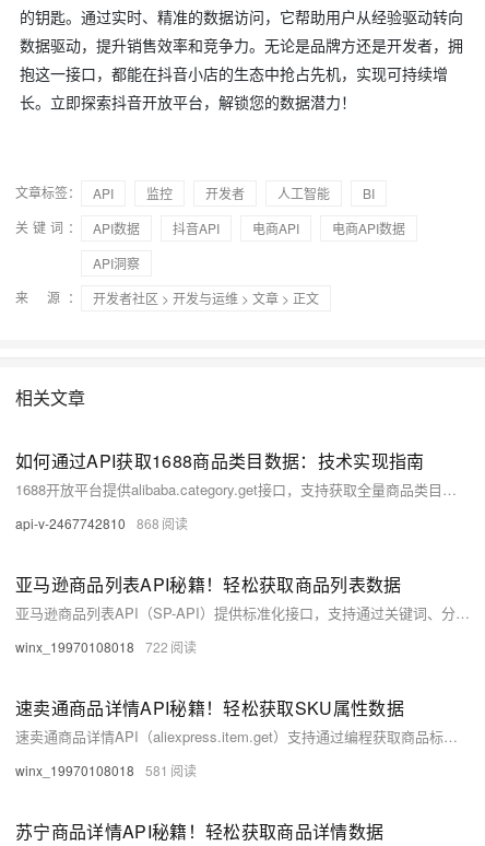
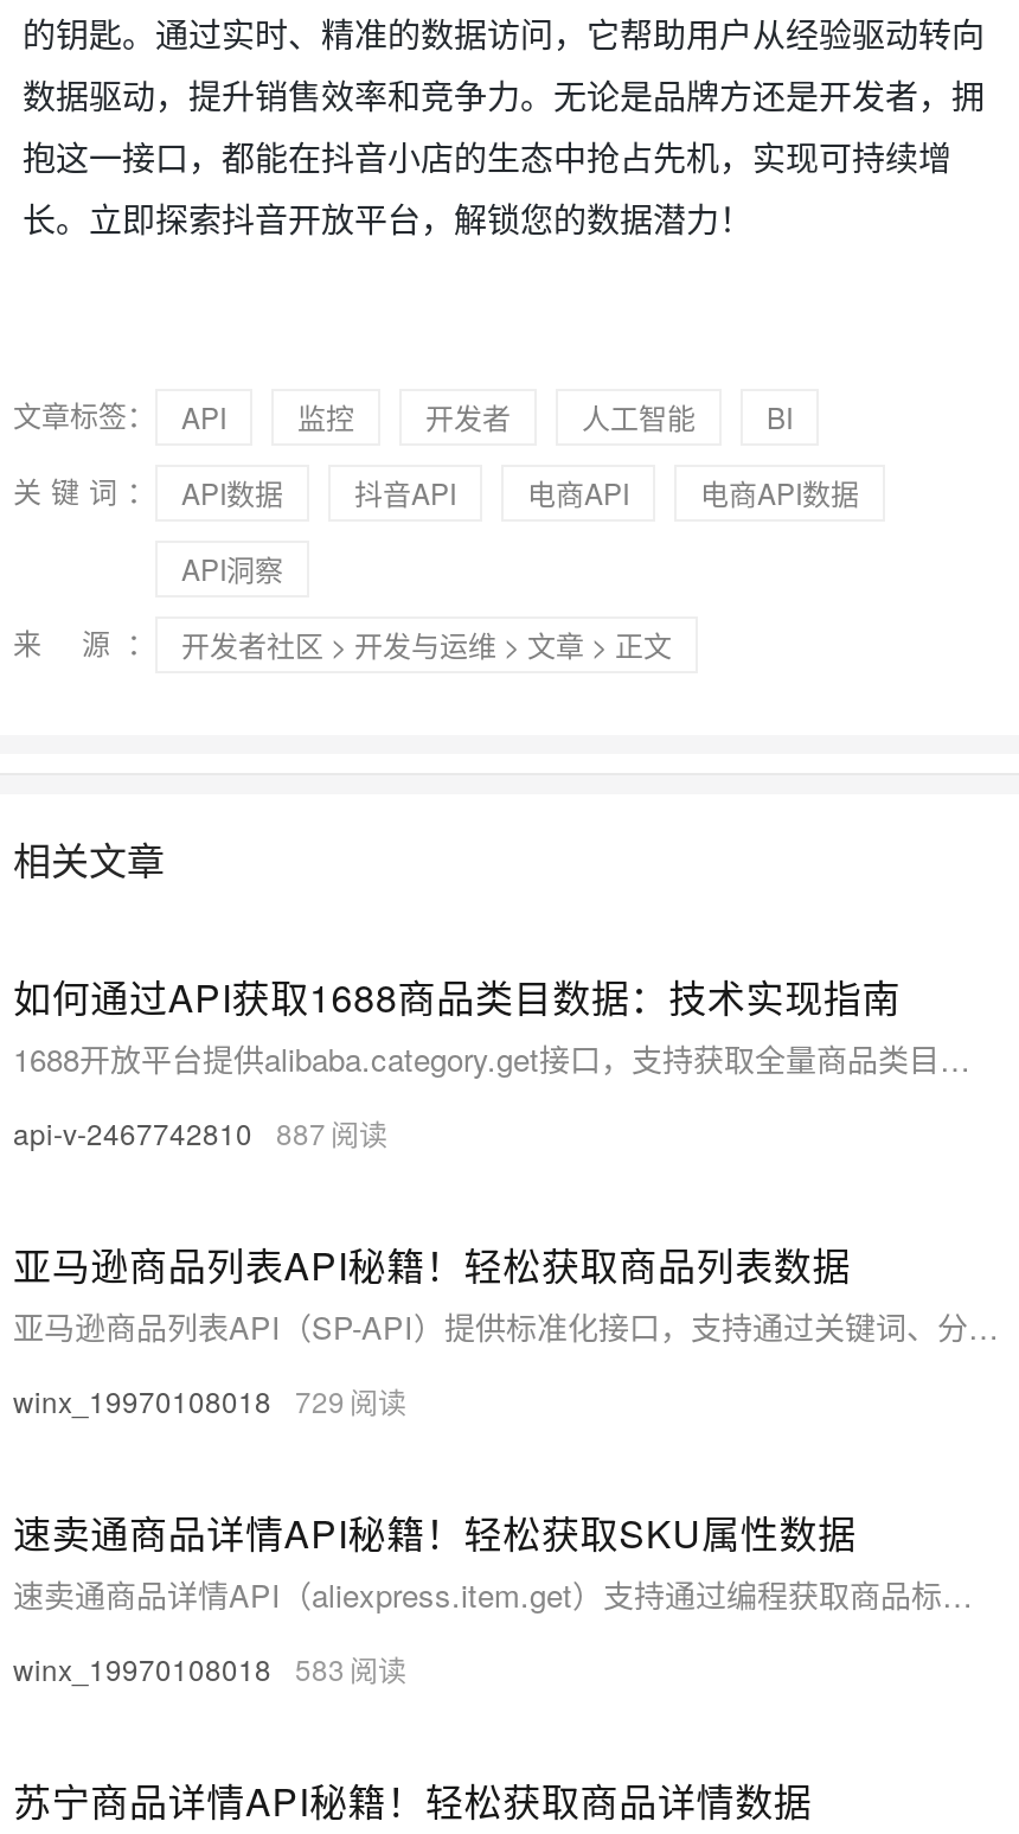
[15,514,159,532] api-v-2467742810 868 -> [13,1113,326,1153] api-v-2467742810 887
[15,637,168,656] winx_19970108018 722 -> [13,1381,345,1421] winx_19970108018 729
[15,761,168,779] winx_19970108018 581 -> [13,1649,345,1689] winx_19970108018 583

